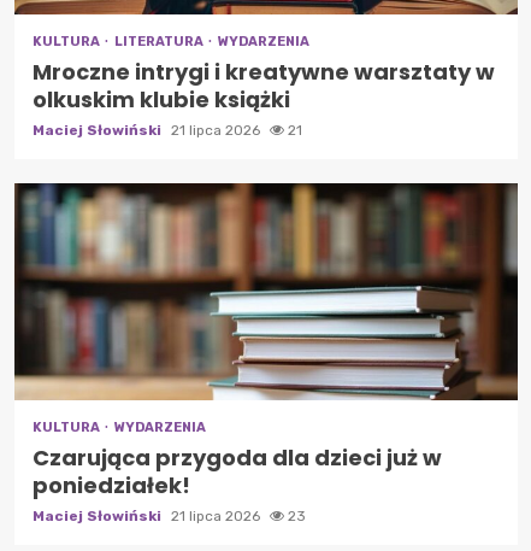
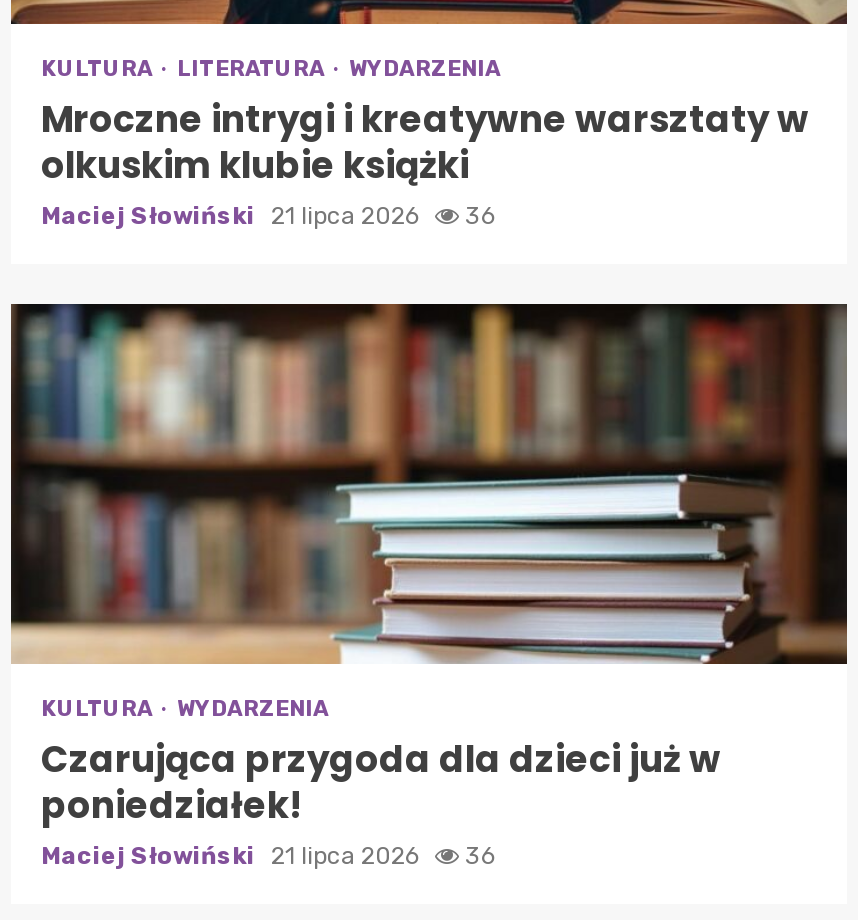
[33,122,302,139] Maciej Słowiński 21 lipca 2026 21 -> [41,202,495,230] Maciej Słowiński 21 lipca 2026 36
[33,508,306,525] Maciej Słowiński 21 lipca 2026 23 -> [41,842,495,870] Maciej Słowiński 21 lipca 2026 36

